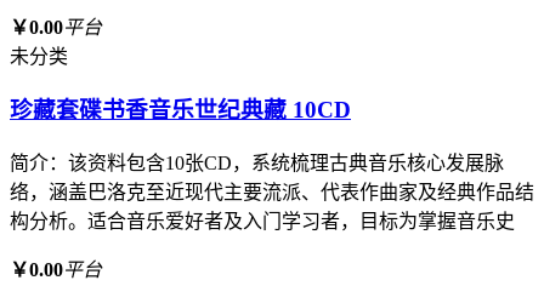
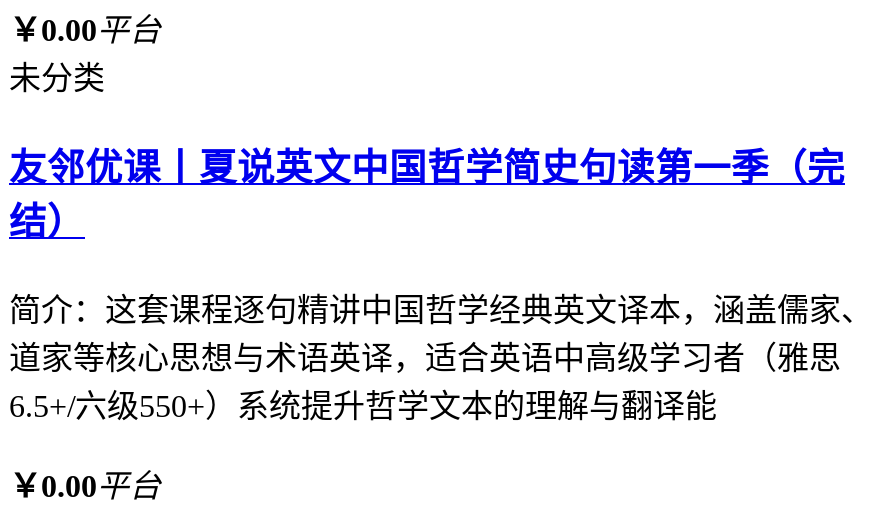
[10,97,351,123] 珍藏套碟书香音乐世纪典藏 10CD -> [9,147,845,243] 友邻优课丨夏说英文中国哲学简史句读第一季（完 | 结）
[10,153,534,232] 简介：该资料包含10张CD，系统梳理古典音乐核心发展脉 | 络，涵盖巴洛克至近现代主要流派、代表作曲家及经典作品结 | 构分析。适合音乐爱好者及入门学习者，目标为掌握音乐史 -> [9,292,873,422] 简介：这套课程逐句精讲中国哲学经典英文译本，涵盖儒家、 | 道家等核心思想与术语英译，适合英语中高级学习者（雅思 | 6.5+/六级550+）系统提升哲学文本的理解与翻译能

